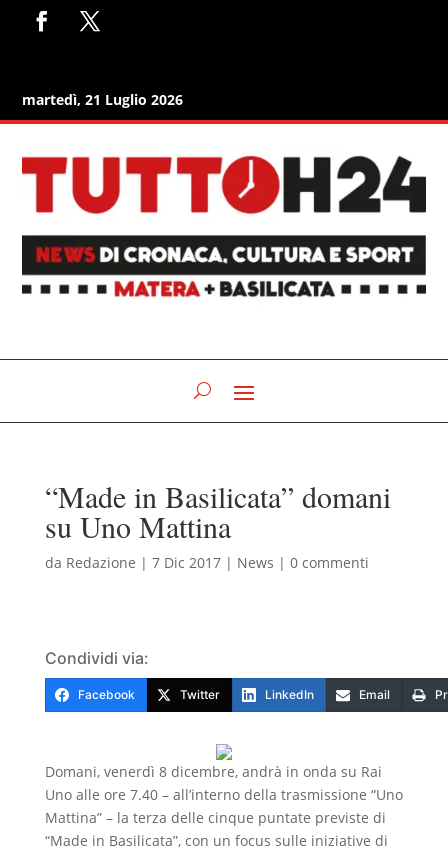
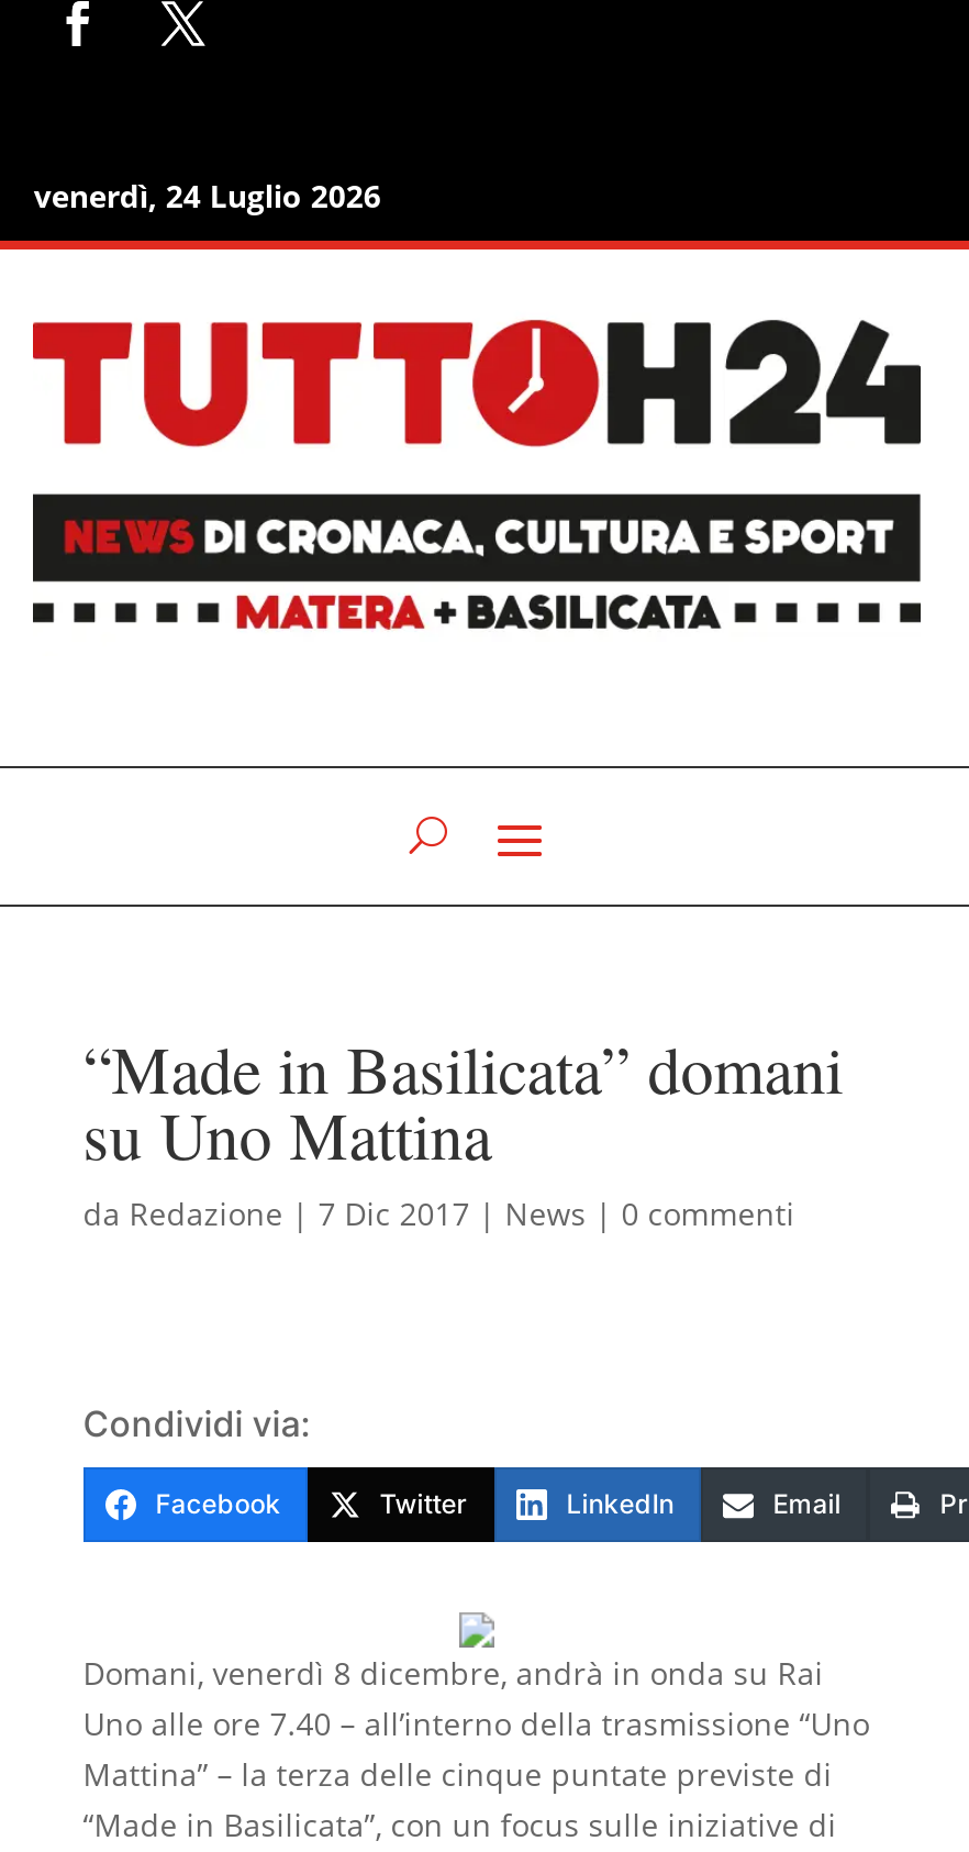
[22,90,183,109] martedì, 21 Luglio 2026 -> [34,175,381,217] venerdì, 24 Luglio 2026

